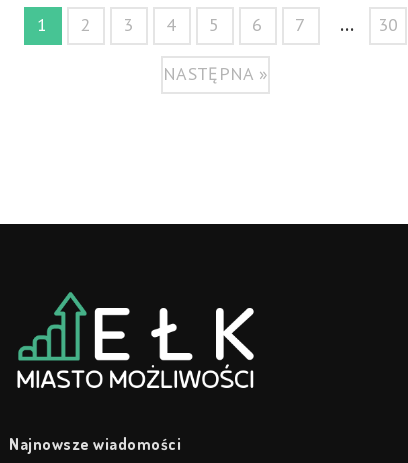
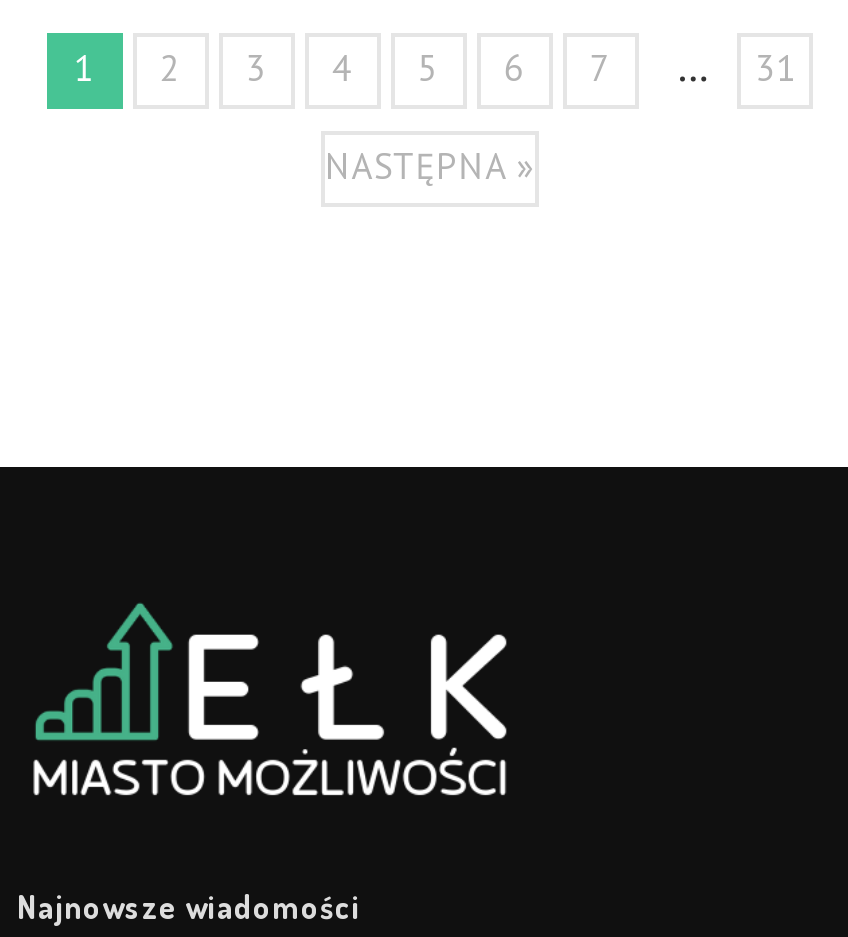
[378,13,399,36] 30 -> [755,45,797,91] 31

